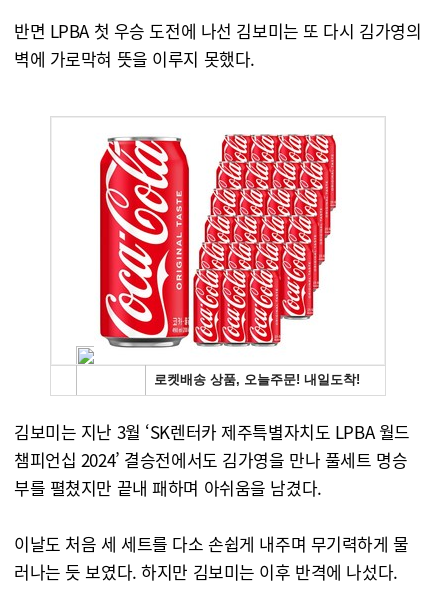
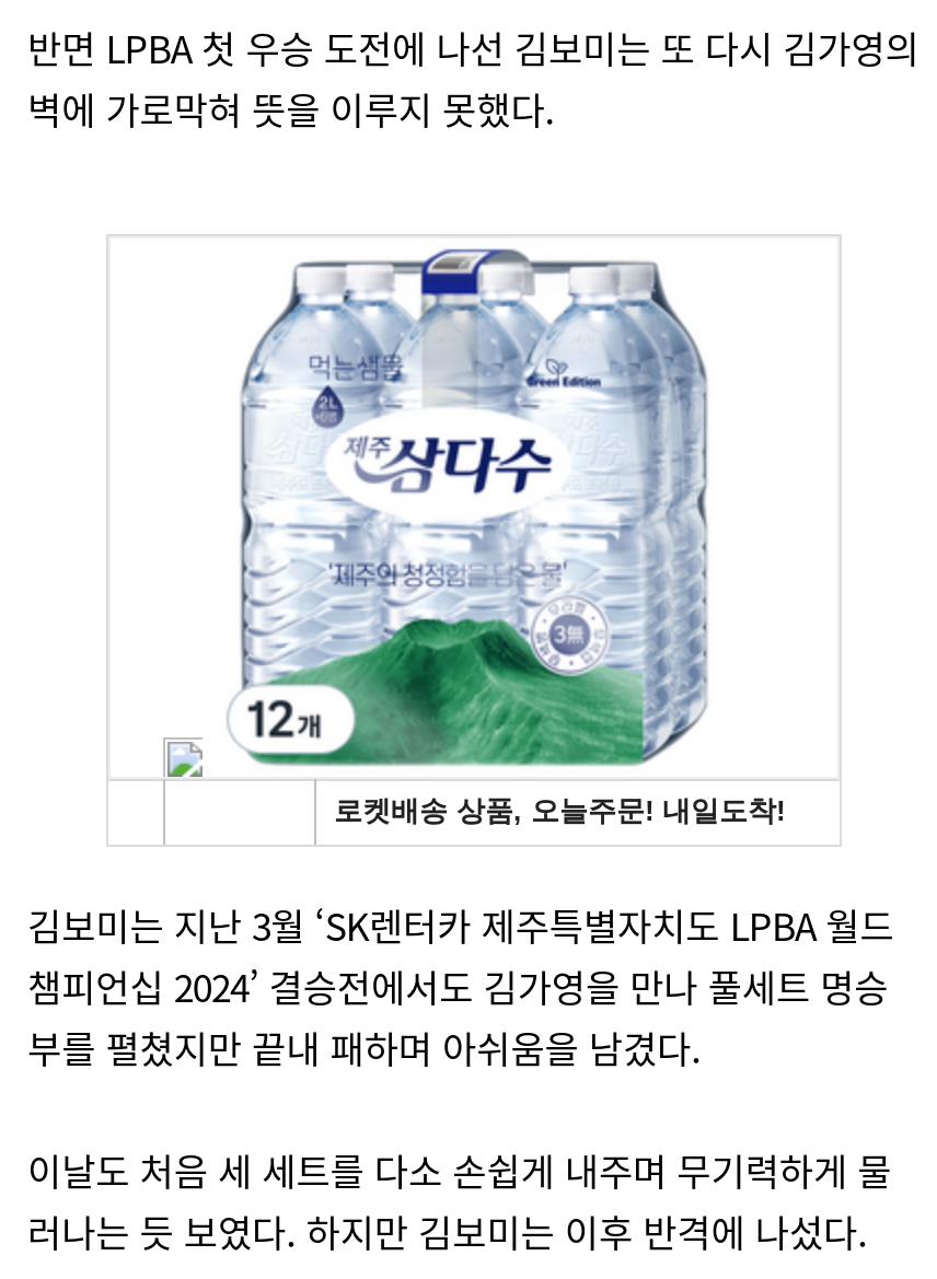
[99,123,337,359] [image] -> [216,247,732,768] [image]

